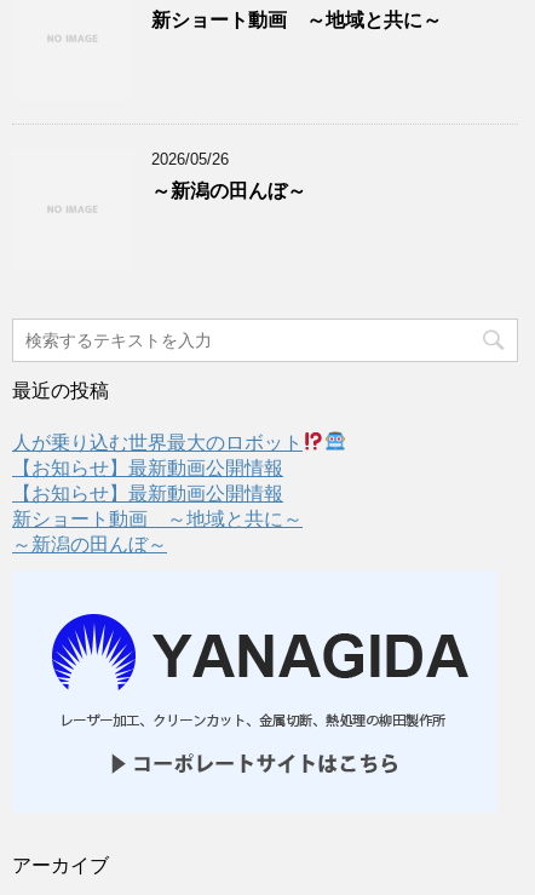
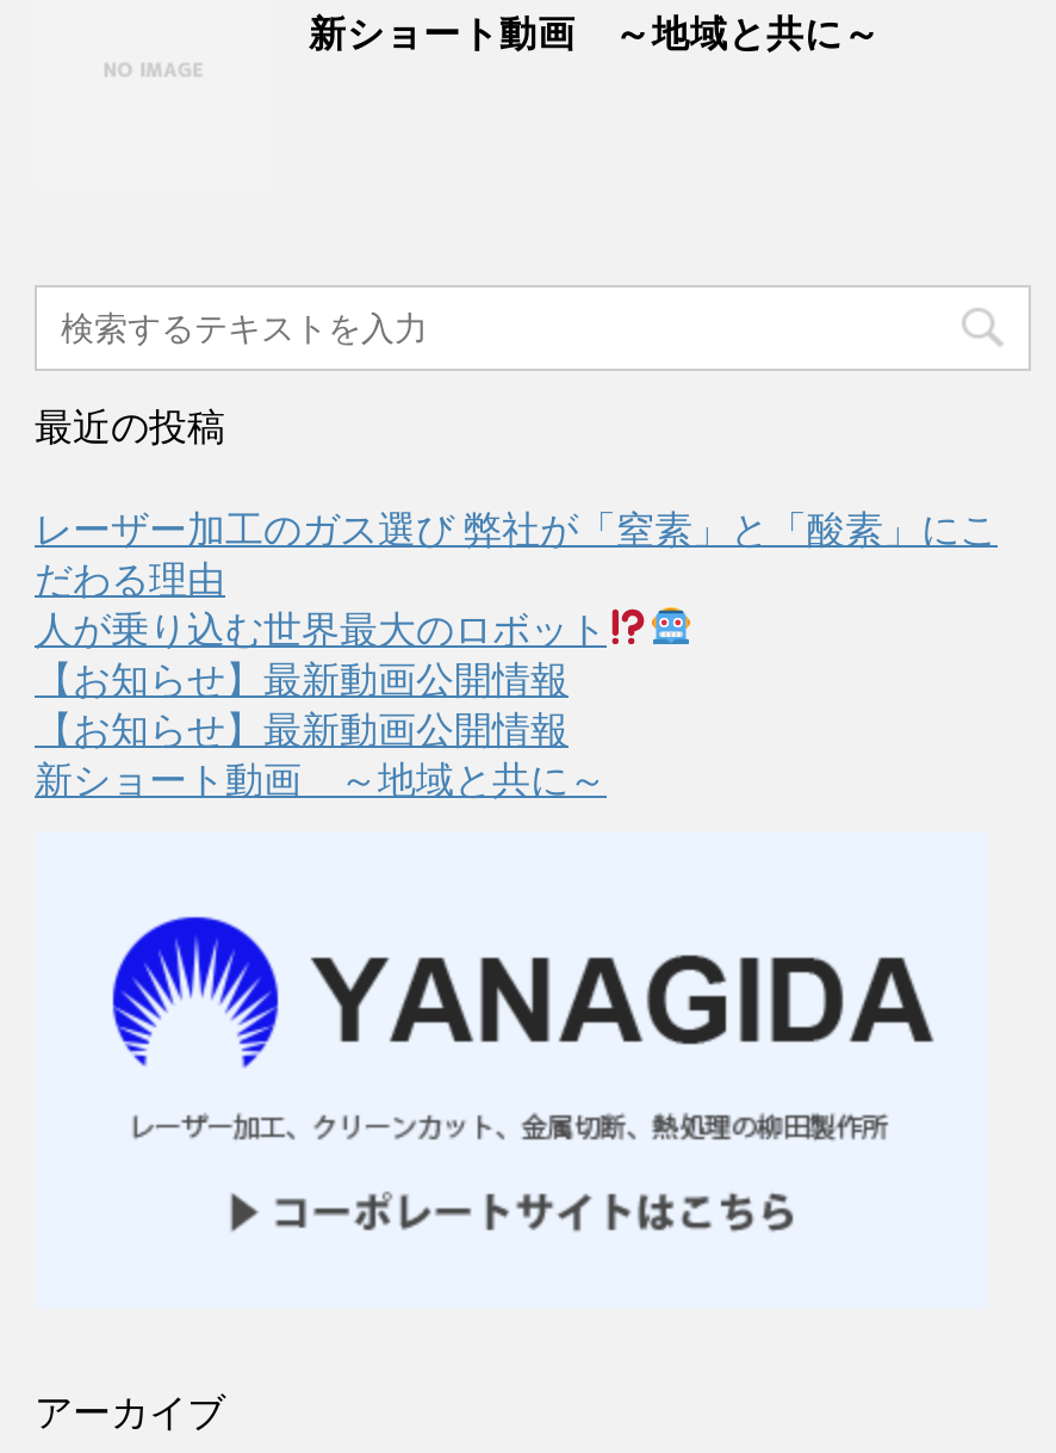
[151,150,306,201] 2026/05/26 | ～新潟の田んぼ～ -> none
moved [12,380,109,401] -> [35,406,225,447]: 最近の投稿
none -> [35,509,998,599] レーザー加工のガス選び 弊社が「窒素」と「酸素」にこ | だわる理由
[12,534,167,554] ～新潟の田んぼ～ -> none

